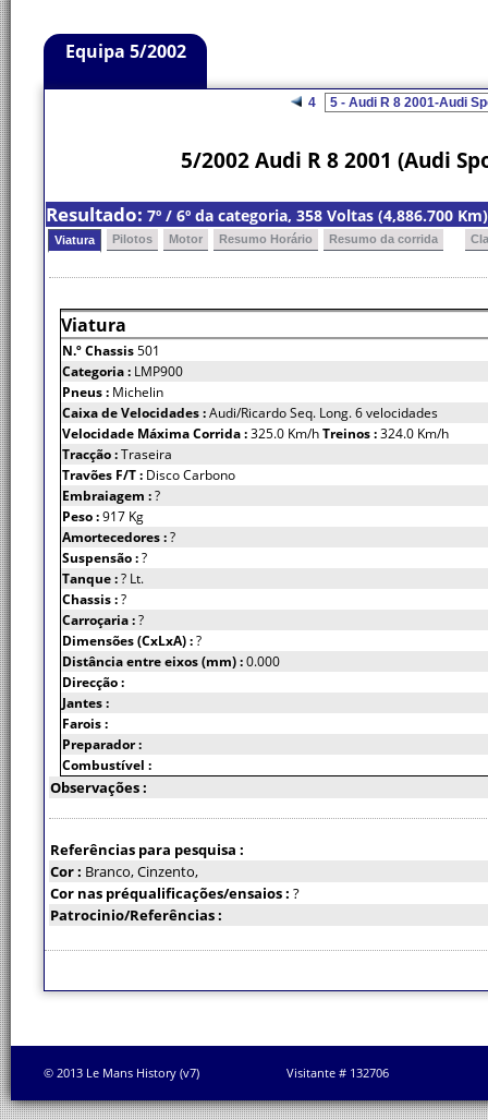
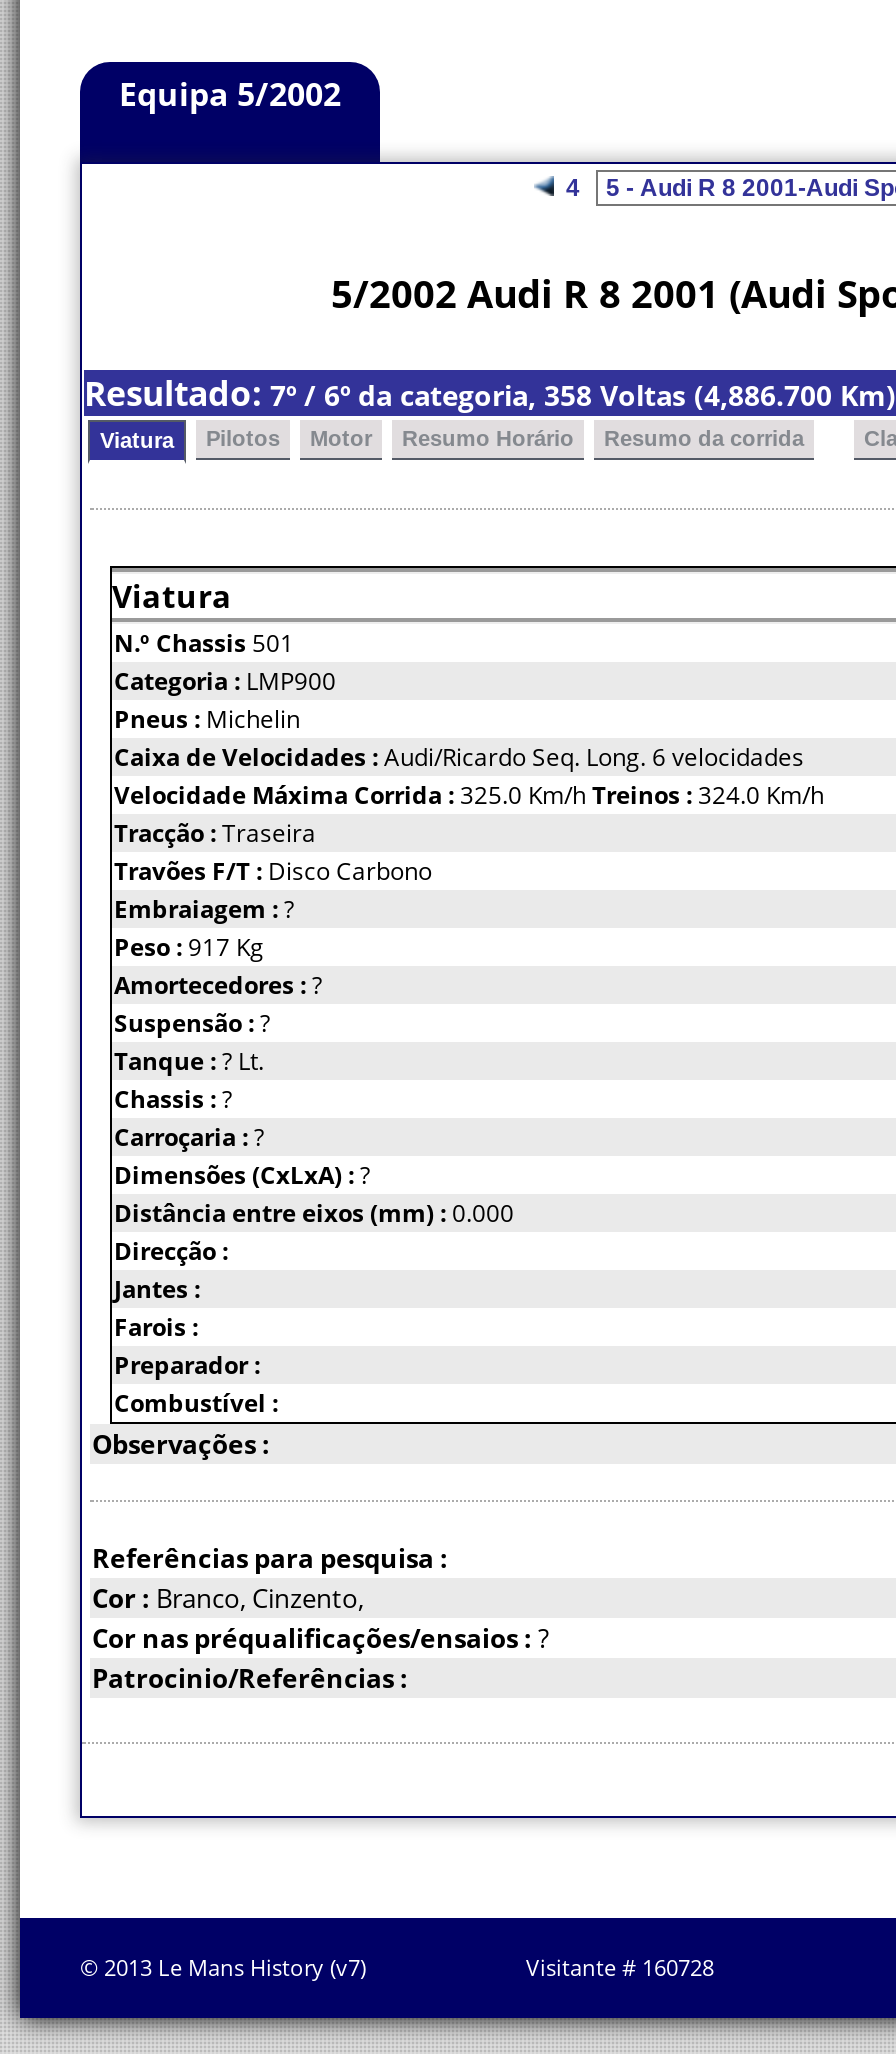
[286,1064,389,1081] Visitante # 132706 -> [526,1952,714,1982] Visitante # 160728

